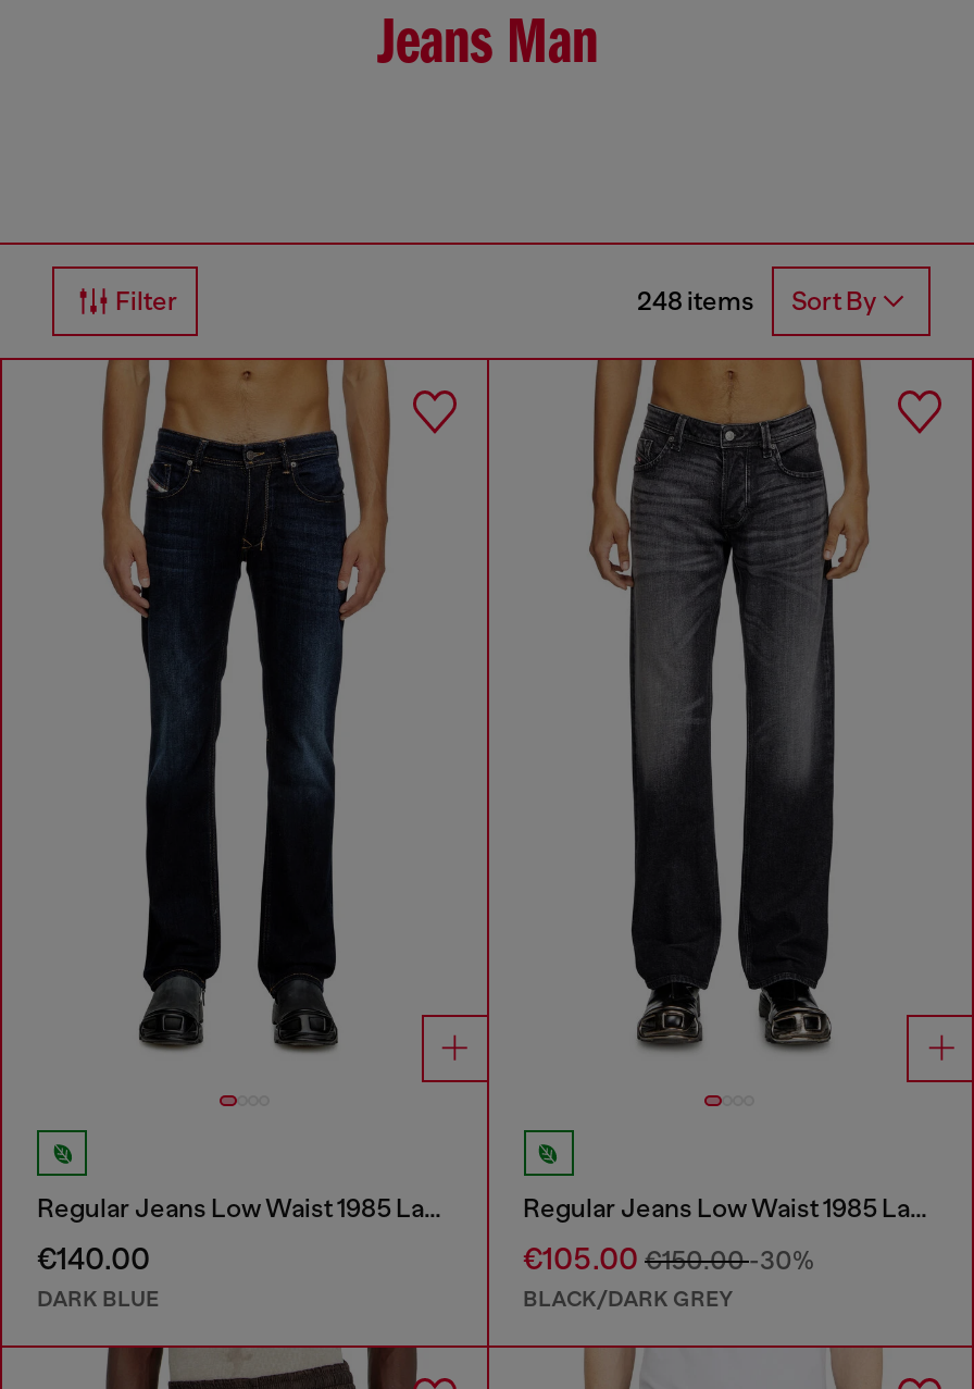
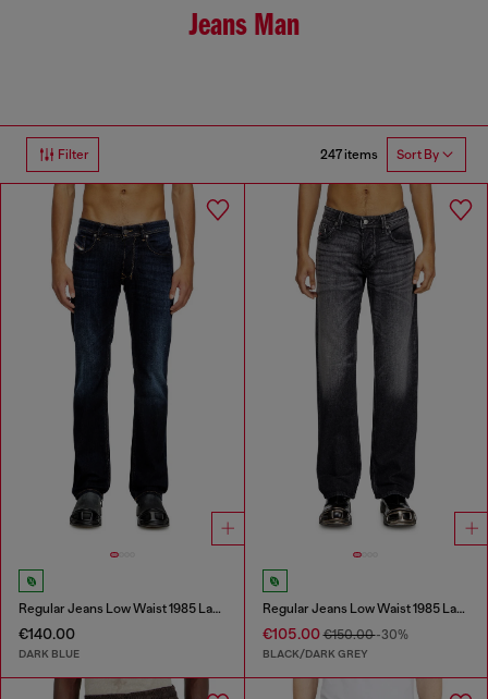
[637,286,876,317] 248 items Sort By -> [320,147,439,163] 247 items Sort By

